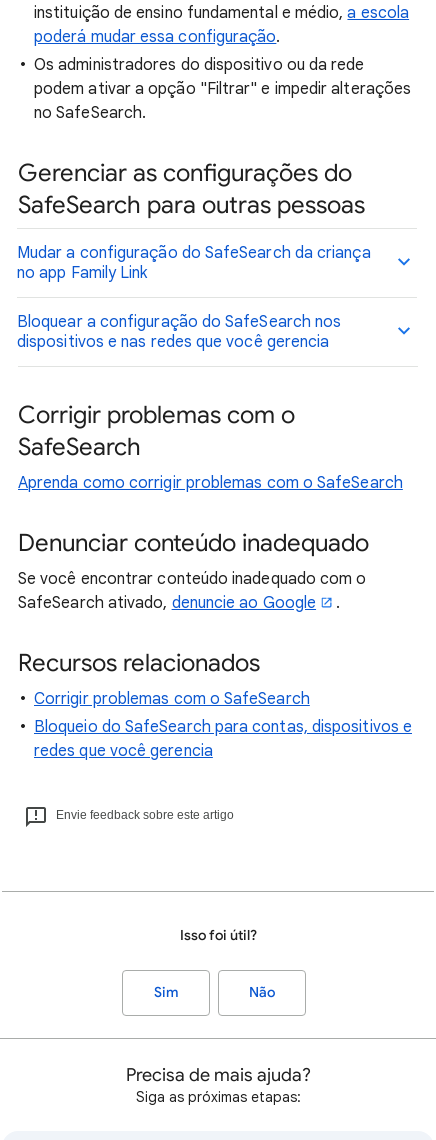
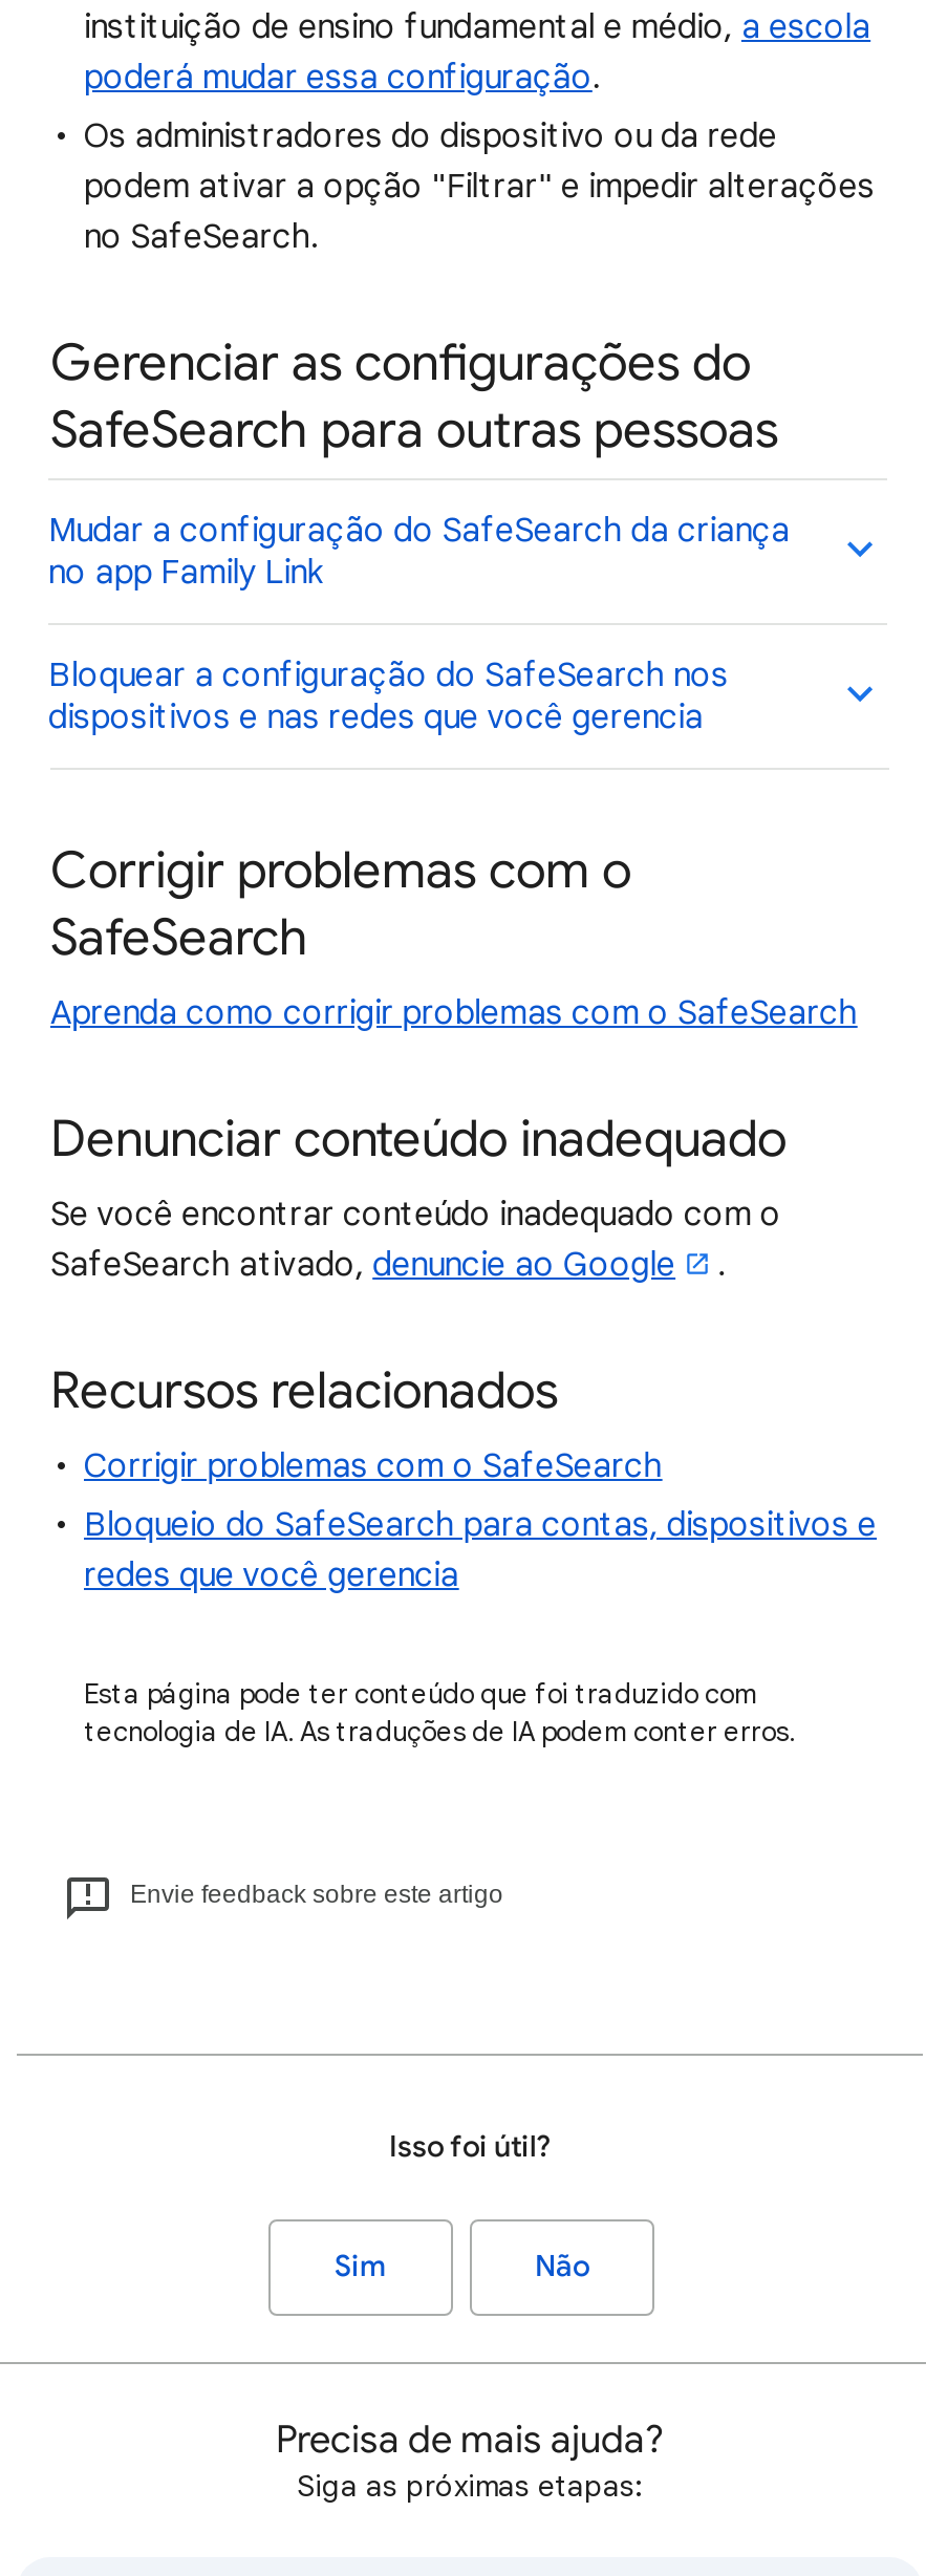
none -> [84,1676,795,1749] Esta página pode ter conteúdo que foi traduzido com | tecnologia de IA. As traduções de IA podem conter erros.

